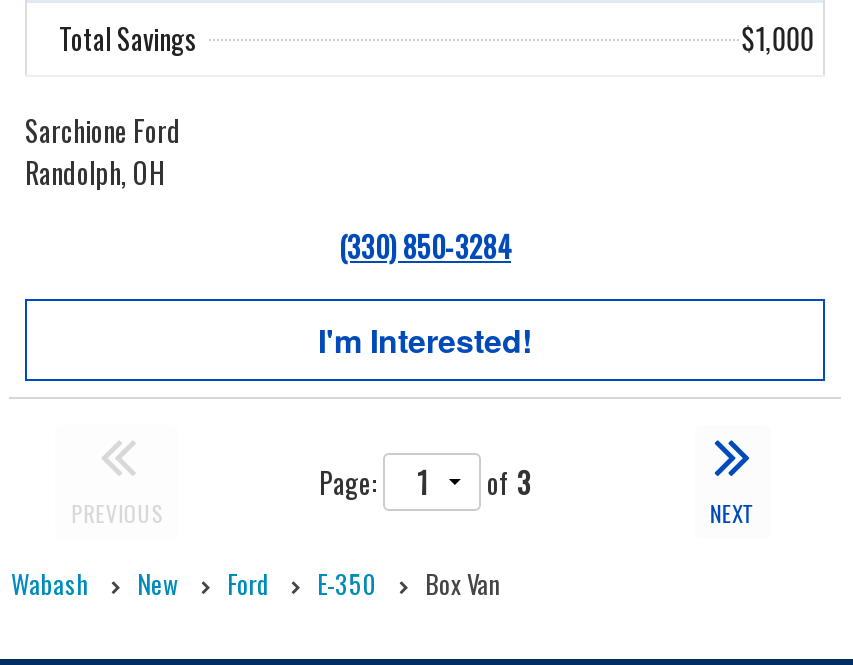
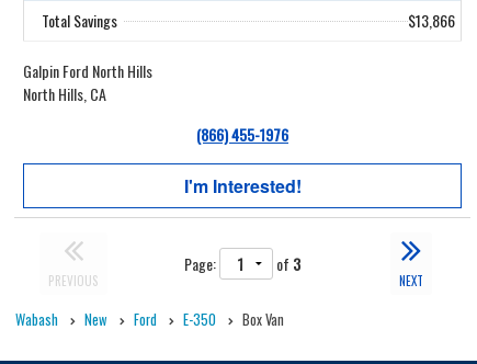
[741,18,813,60] $1,000 -> [408,9,455,32] $13,866
[25,110,181,194] Sarchione Ford | Randolph, OH -> [23,60,152,106] Galpin Ford North Hills | North Hills, CA
[339,226,511,268] (330) 850-3284 -> [196,123,288,146] (866) 455-1976

